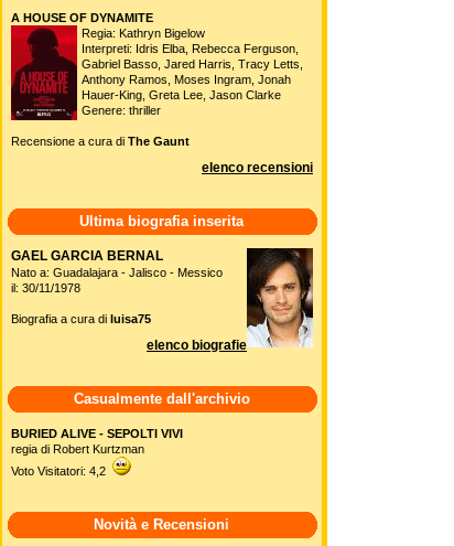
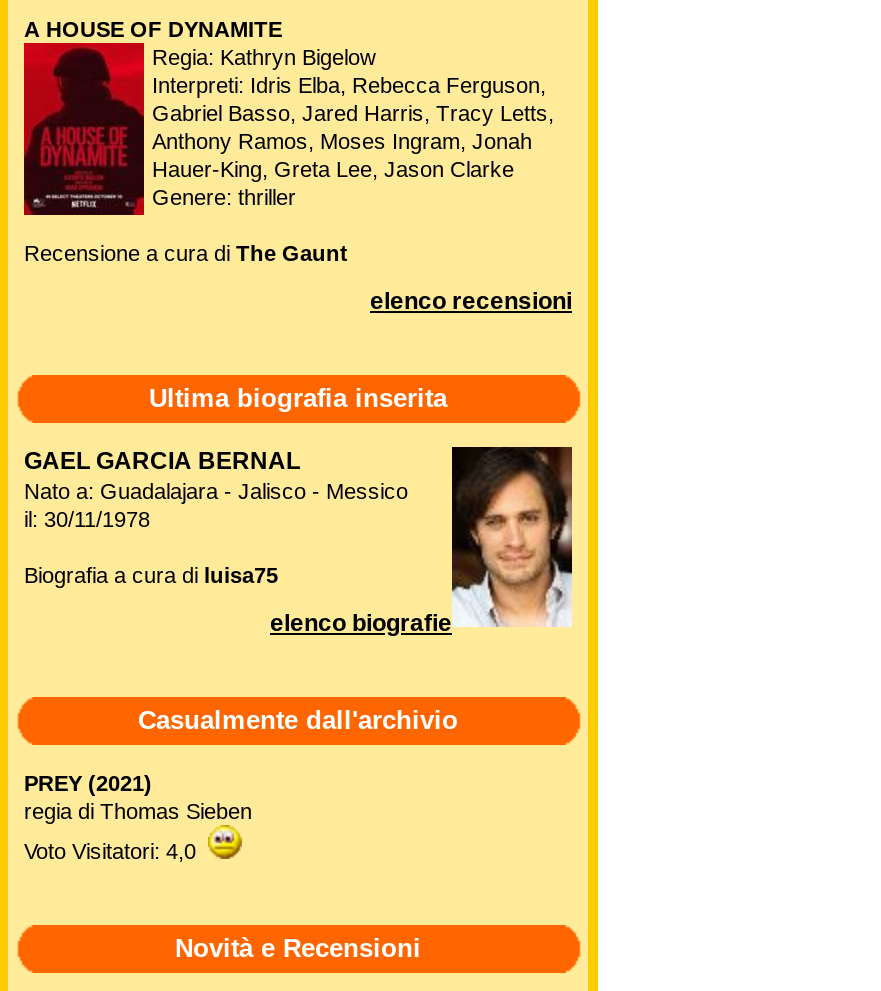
[11,427,183,456] BURIED ALIVE - SEPOLTI VIVI | regia di Robert Kurtzman -> [24,771,252,823] PREY (2021) | regia di Thomas Sieben
[11,464,112,478] Voto Visitatori: 4,2 -> [24,839,208,863] Voto Visitatori: 4,0

